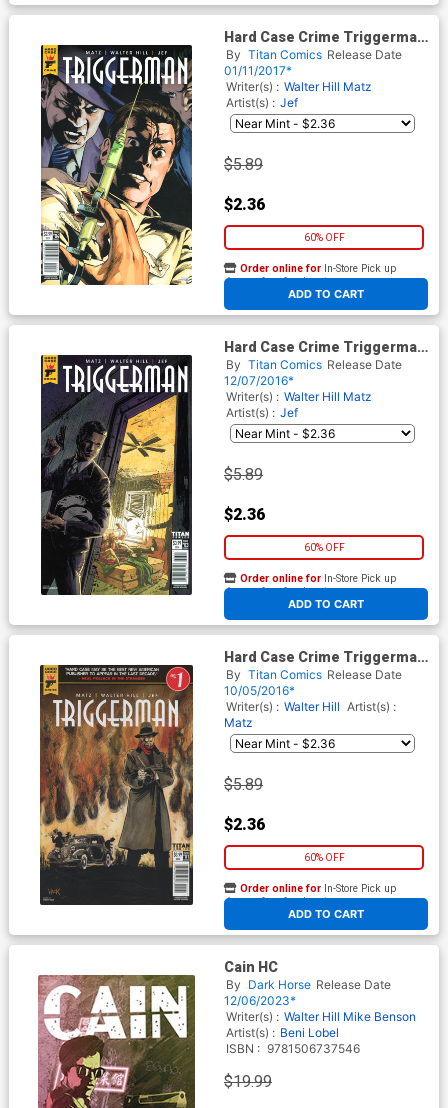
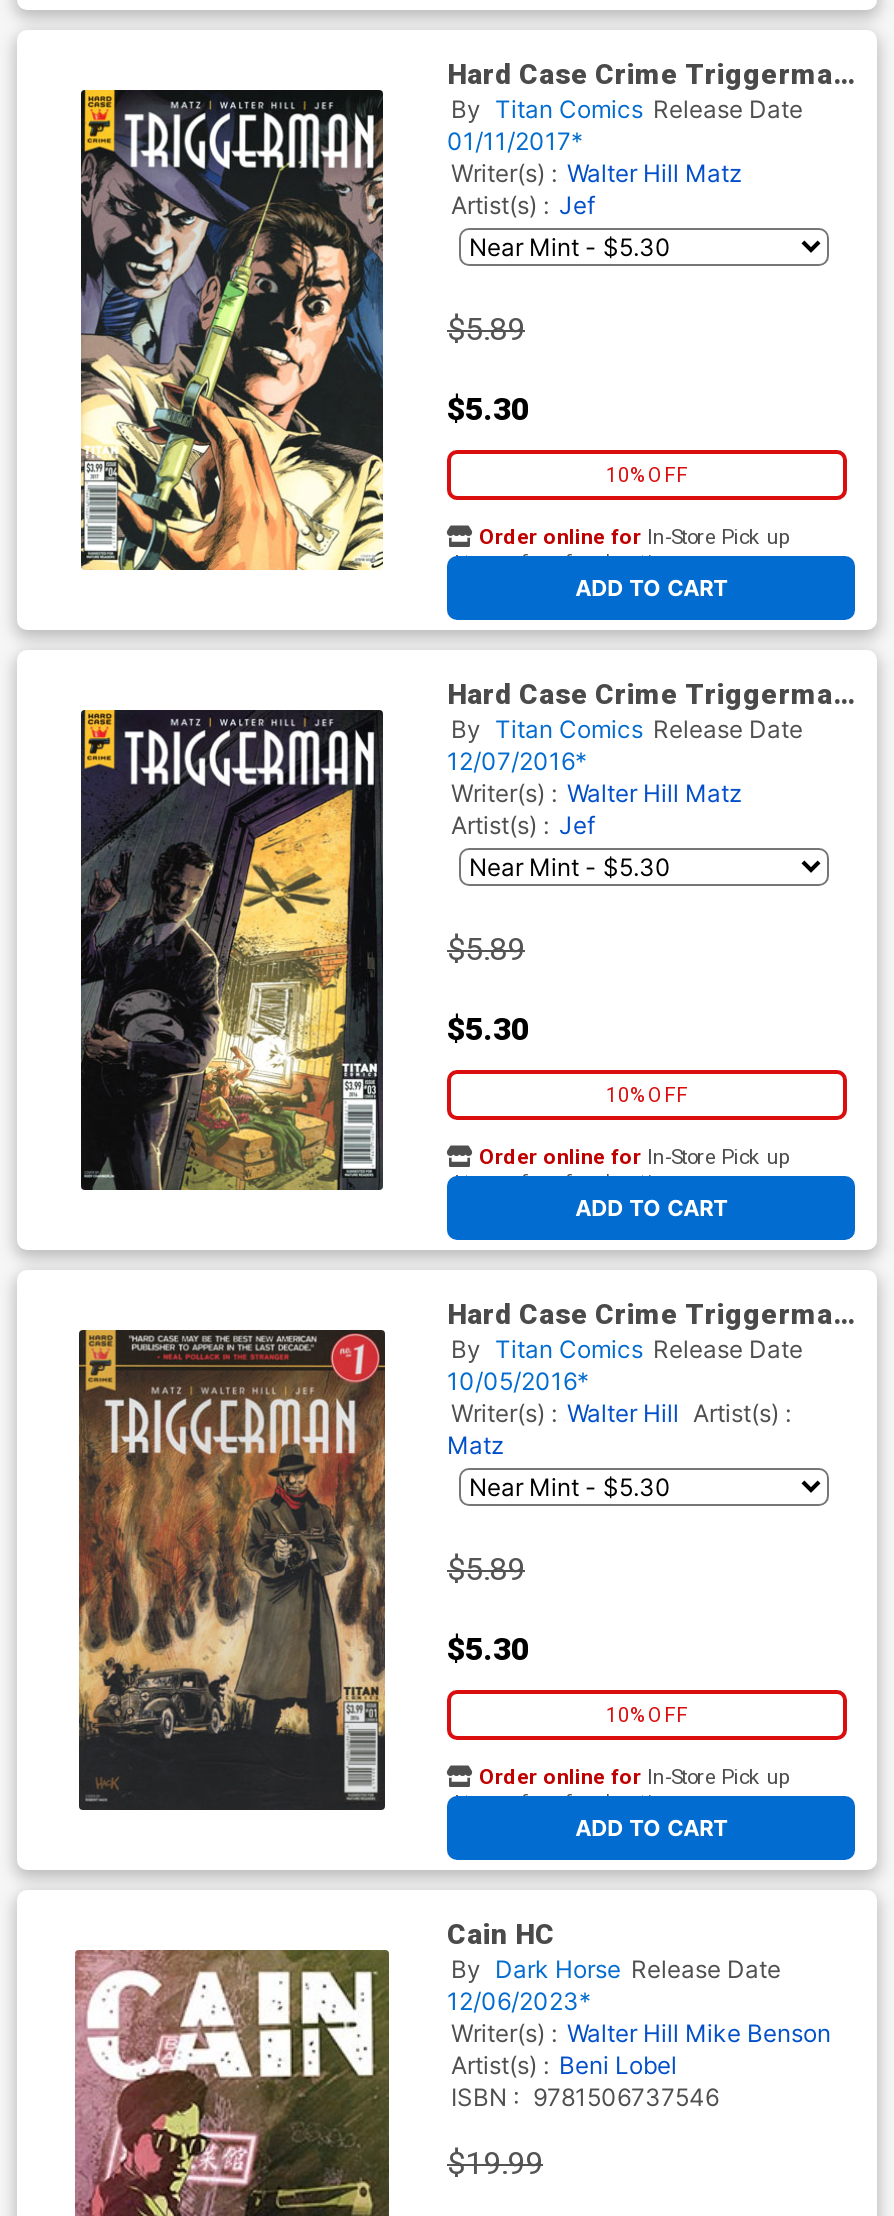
[224,195,265,214] $2.36 -> [447,390,529,428] $5.30
[303,232,344,243] 60% OFF -> [606,464,688,486] 10% OFF
[224,505,265,524] $2.36 -> [447,1010,529,1048] $5.30
[303,542,344,553] 60% OFF -> [606,1084,688,1106] 10% OFF
[224,815,265,834] $2.36 -> [447,1630,529,1668] $5.30
[303,852,344,863] 60% OFF -> [606,1704,688,1726] 10% OFF

